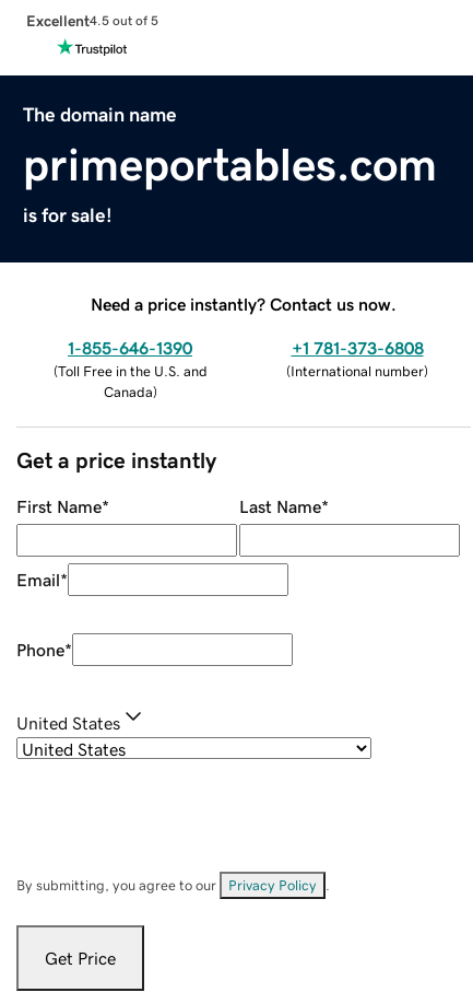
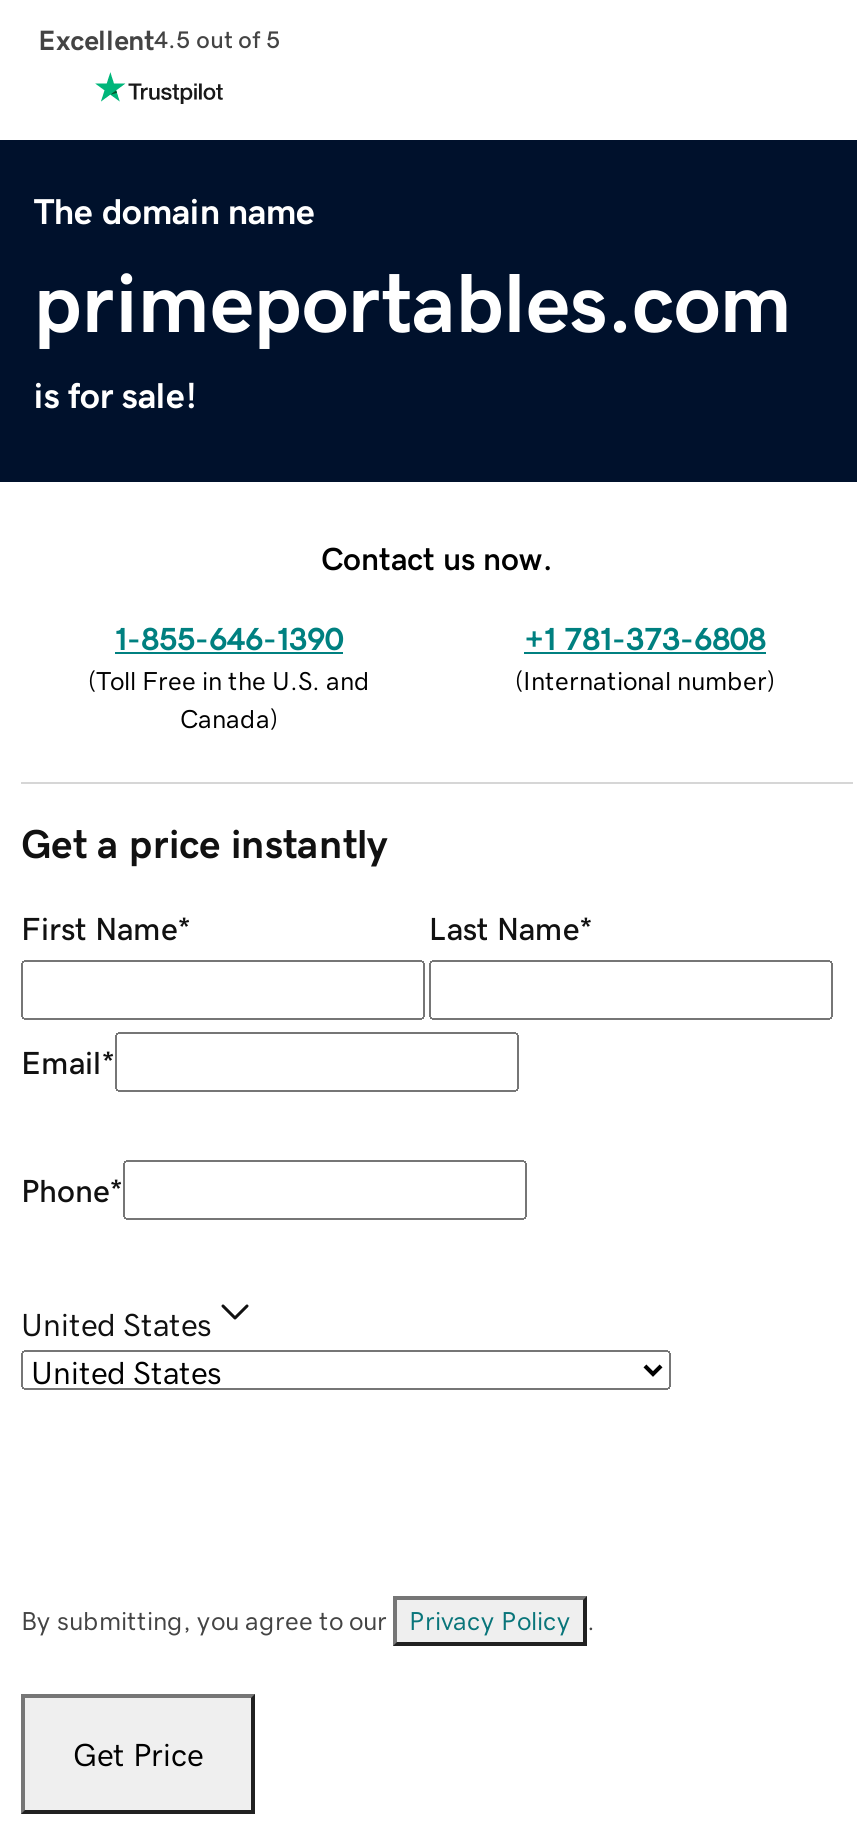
[91,295,397,312] Need a price instantly? Contact us now. -> [321,541,553,573] Contact us now.

